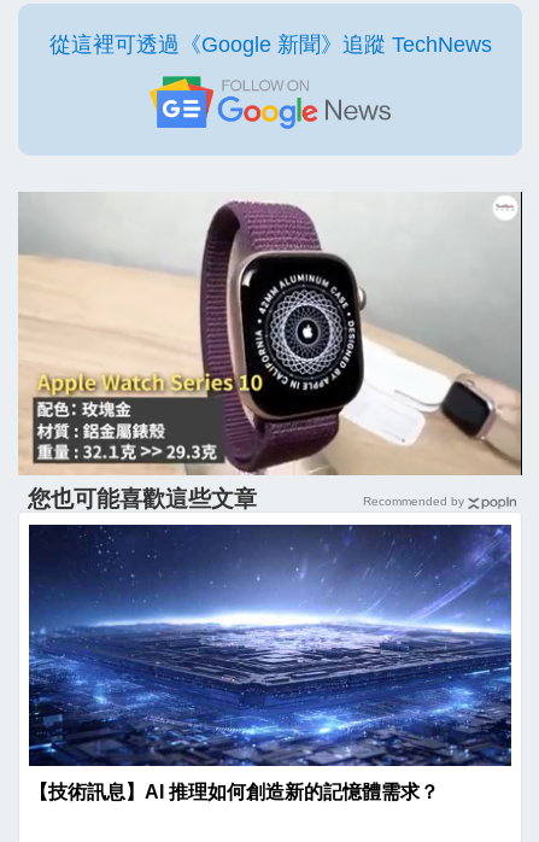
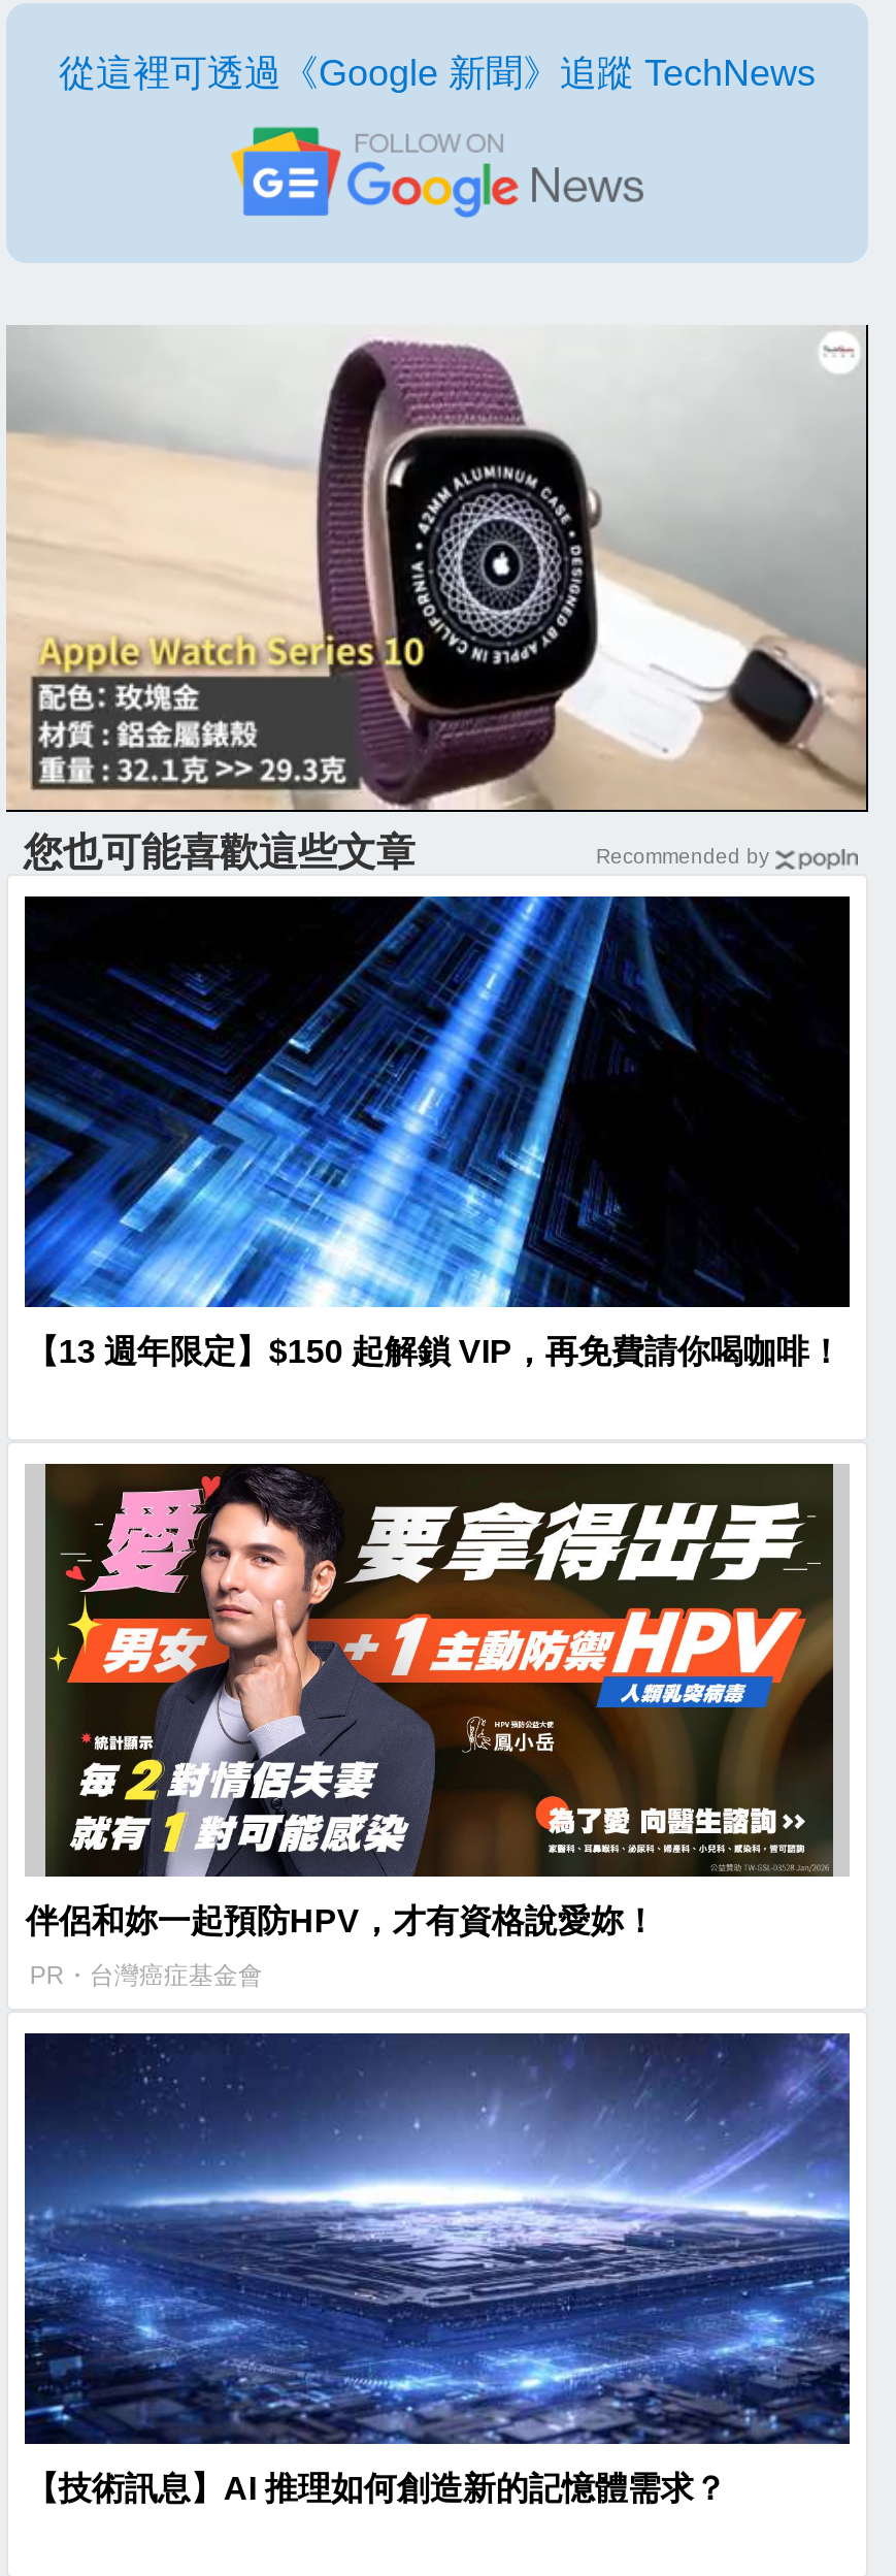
none -> [23,895,852,1369] [image] | 【13 週年限定】$150 起解鎖 VIP，再免費請你喝咖啡！
none -> [25,1463,850,1990] [image] | 伴侶和妳一起預防HPV，才有資格說愛妳！ | PR・台灣癌症基金會

